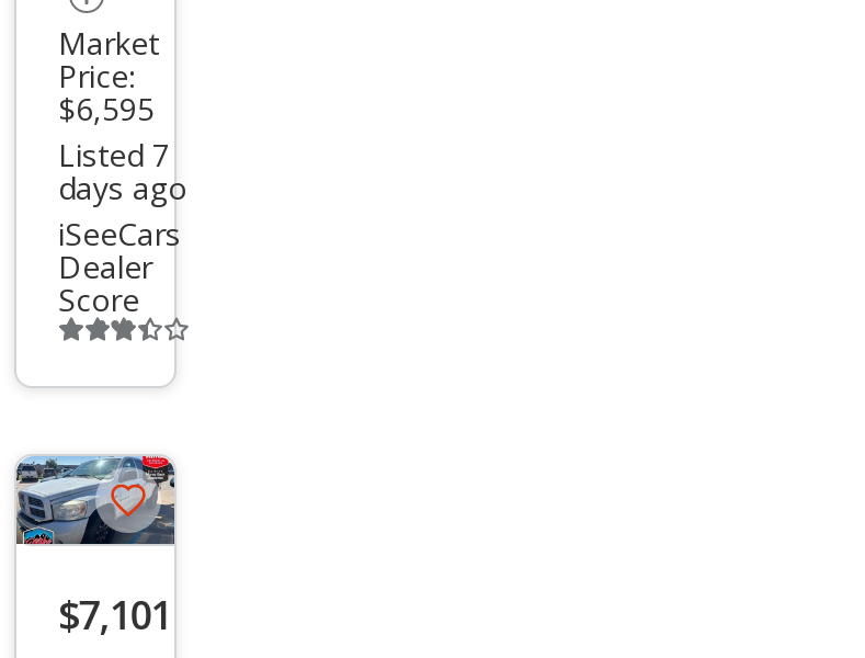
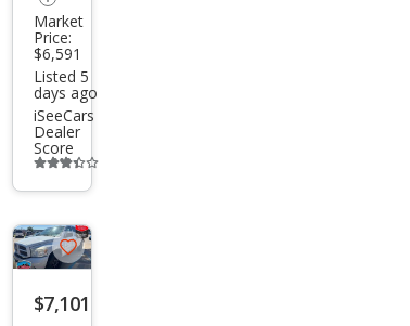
[58,89,155,131] $6,595 -> [34,44,81,64] $6,591
[58,135,170,177] Listed 7 -> [34,67,89,87] Listed 5

